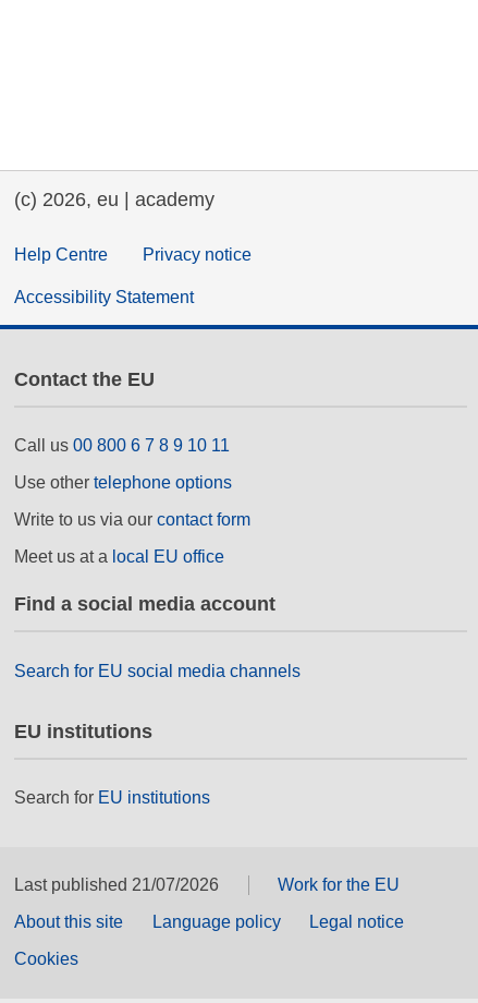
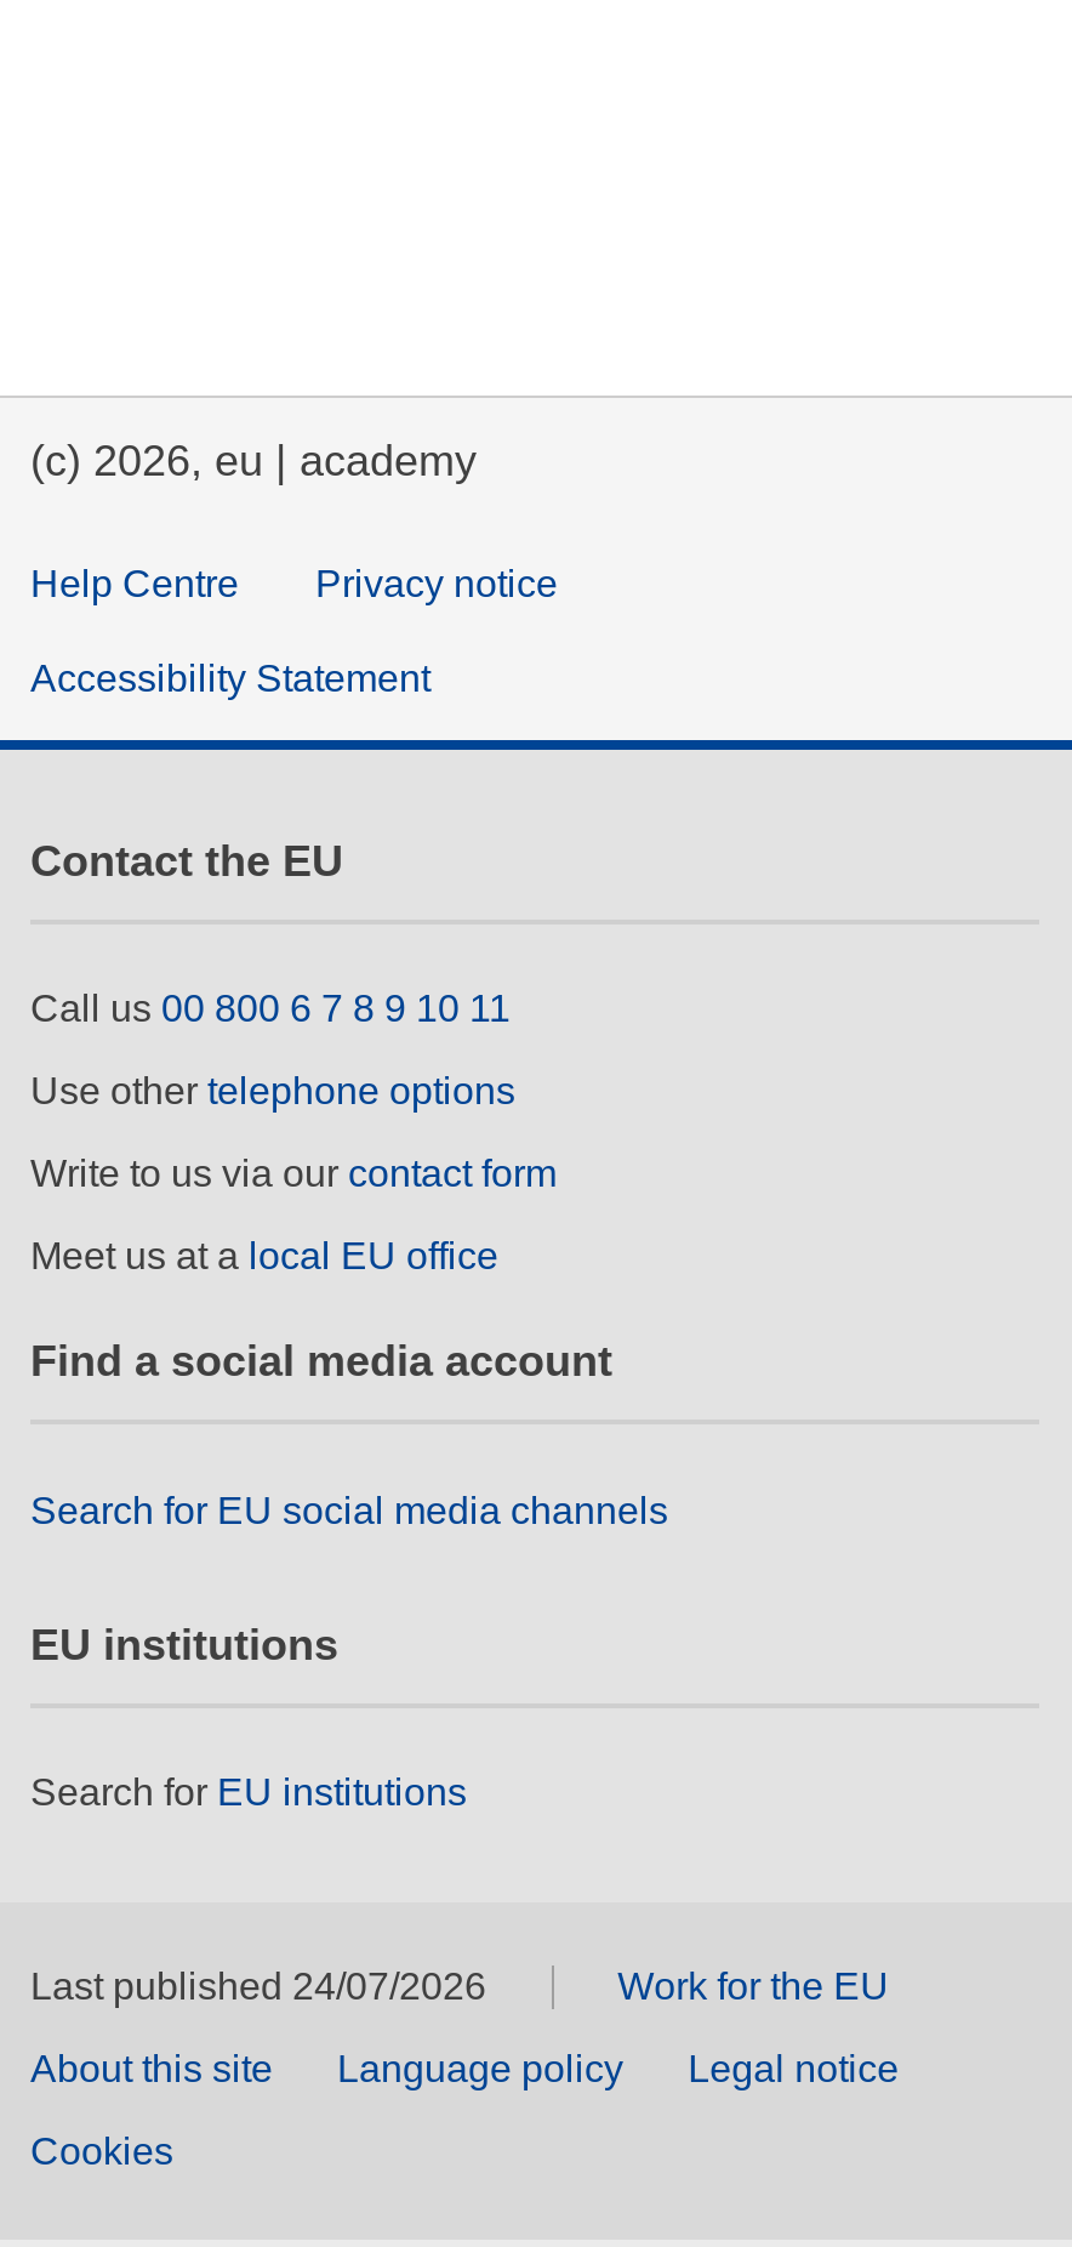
[14,876,219,895] Last published 21/07/2026 -> [30,1967,486,2008] Last published 24/07/2026

